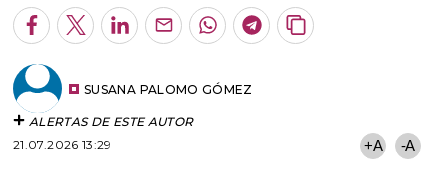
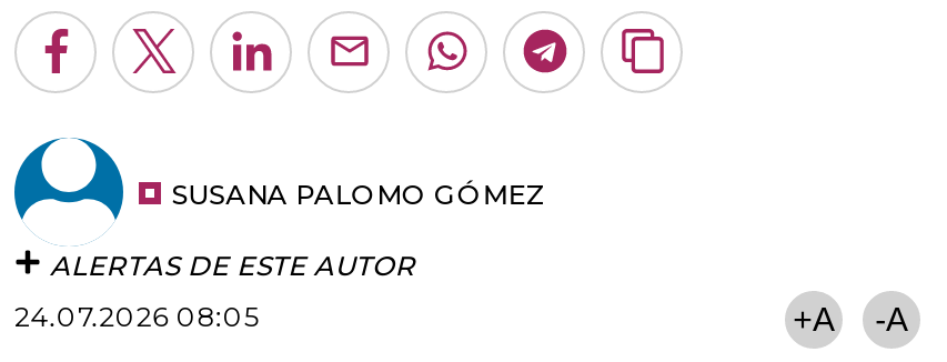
[13,137,112,152] 21.07.2026 13:29 -> [14,299,258,332] 24.07.2026 08:05

